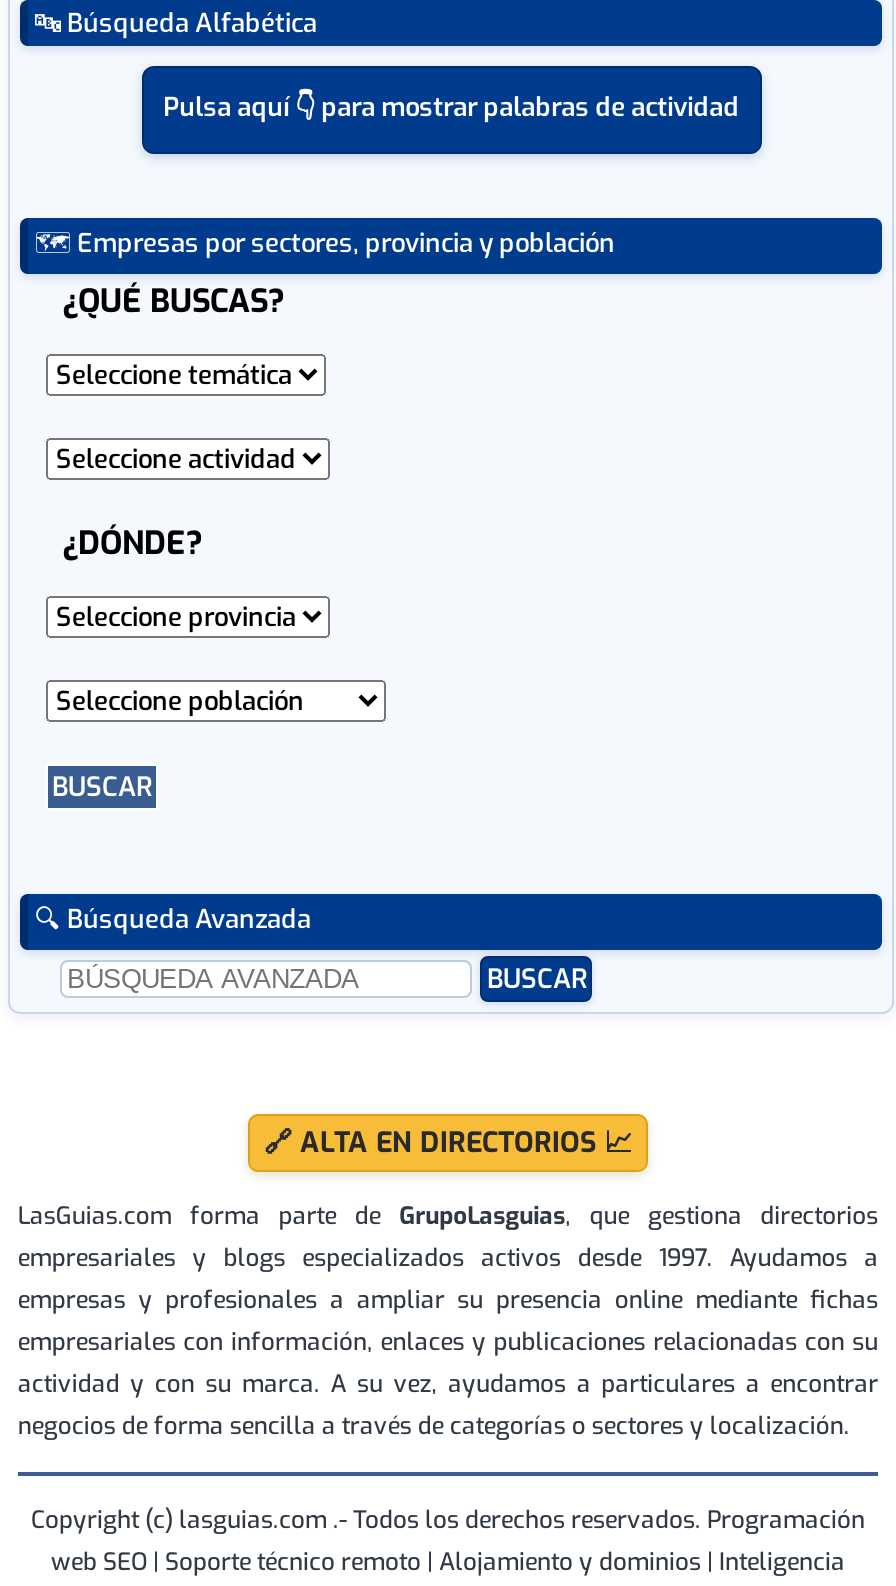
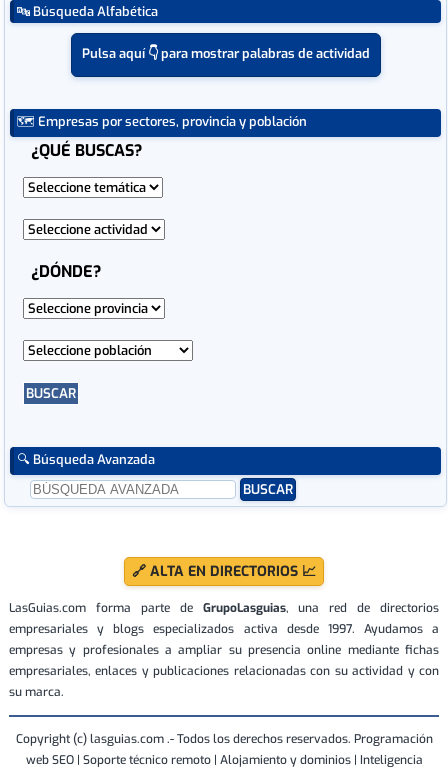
[18,1201,878,1275] LasGuias.com forma parte de GrupoLasguias, que gestiona directorios | empresariales y blogs especializados activos desde 1997. Ayudamos a -> [9,600,439,637] LasGuias.com forma parte de GrupoLasguias, una red de directorios | empresariales y blogs especializados activa desde 1997. Ayudamos a
[18,1327,878,1443] empresariales con información, enlaces y publicaciones relacionadas con su | actividad y con su marca. A su vez, ayudamos a particulares a encontrar | negocios de forma sencilla a través de categorías o sectores y localización. -> [9,663,439,700] empresariales, enlaces y publicaciones relacionadas con su actividad y con | su marca.

